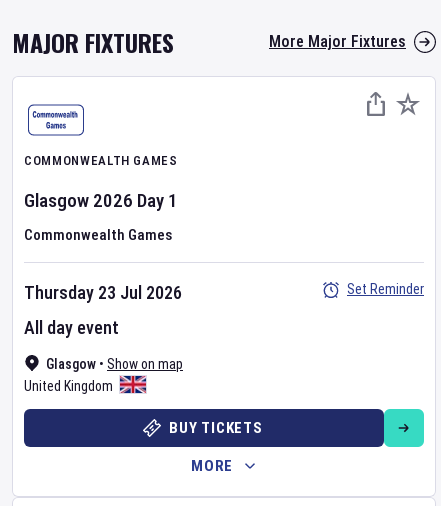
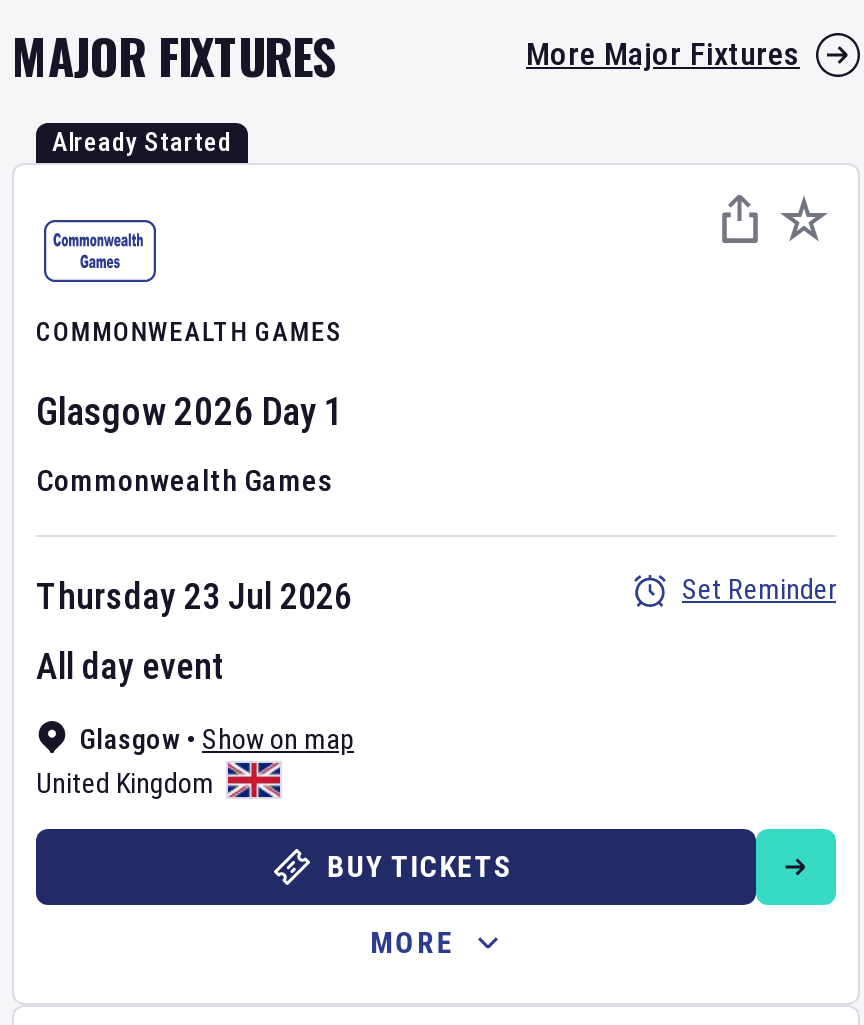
none -> [52,127,232,157] Already Started

